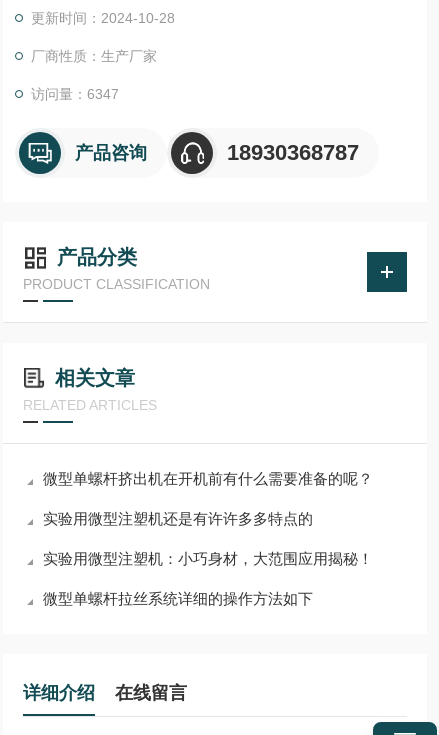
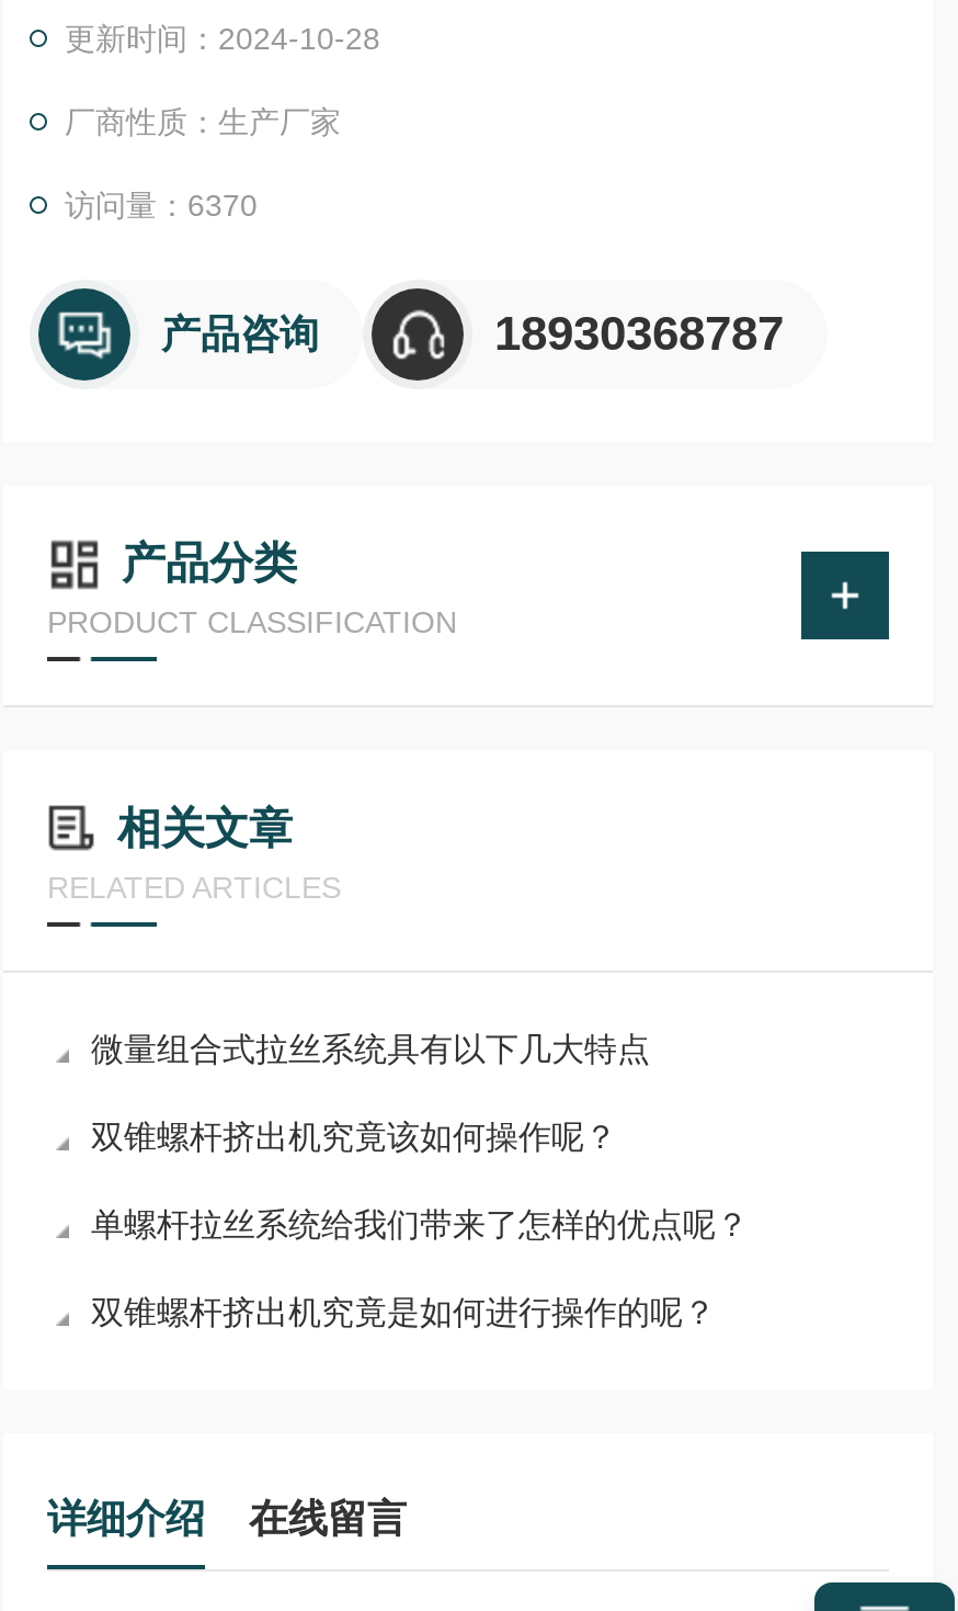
[31,86,119,102] 访问量：6347 -> [65,188,258,223] 访问量：6370
[43,470,373,487] 微型单螺杆挤出机在开机前有什么需要准备的呢？ -> [91,1030,650,1067] 微量组合式拉丝系统具有以下几大特点
[43,510,313,527] 实验用微型注塑机还是有许许多多特点的 -> [91,1118,617,1155] 双锥螺杆挤出机究竟该如何操作呢？
[43,550,373,567] 实验用微型注塑机：小巧身材，大范围应用揭秘！ -> [91,1205,749,1243] 单螺杆拉丝系统给我们带来了怎样的优点呢？
[43,590,313,607] 微型单螺杆拉丝系统详细的操作方法如下 -> [91,1293,716,1330] 双锥螺杆挤出机究竟是如何进行操作的呢？

